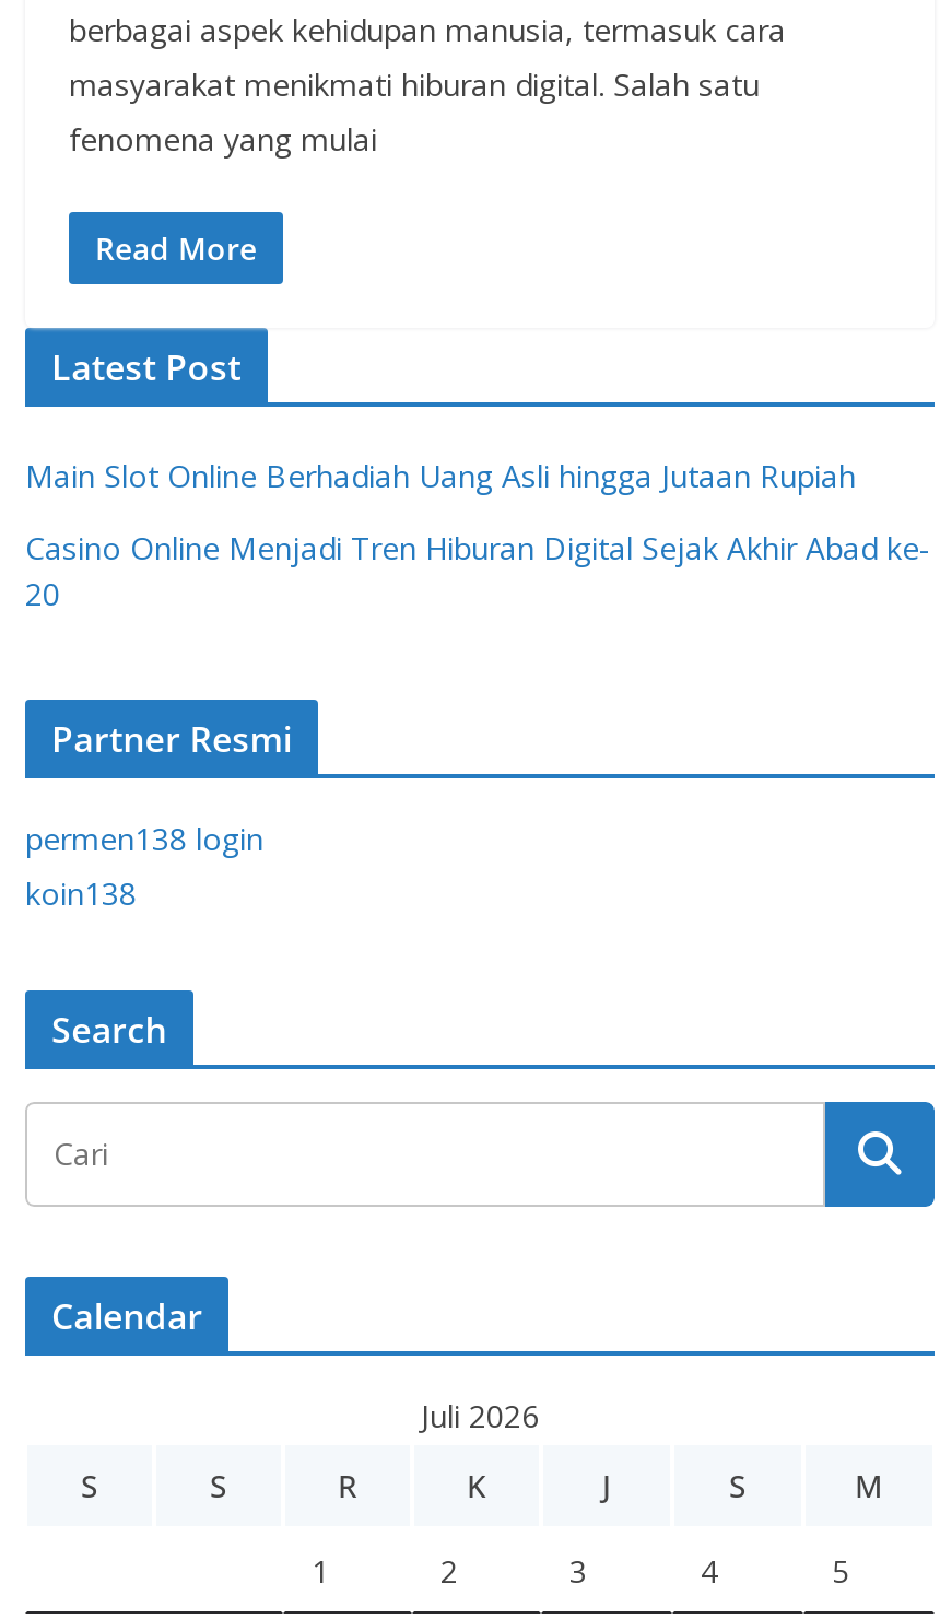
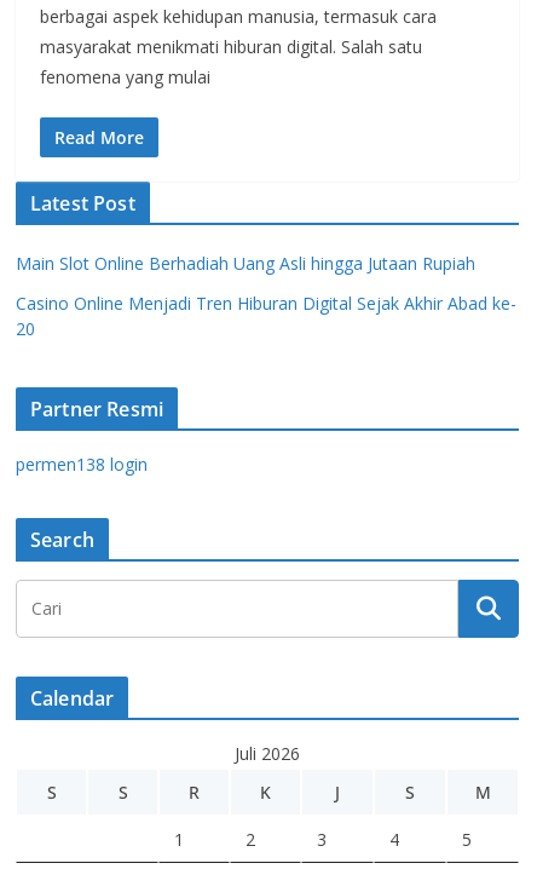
[25,872,137,914] koin138 -> none

